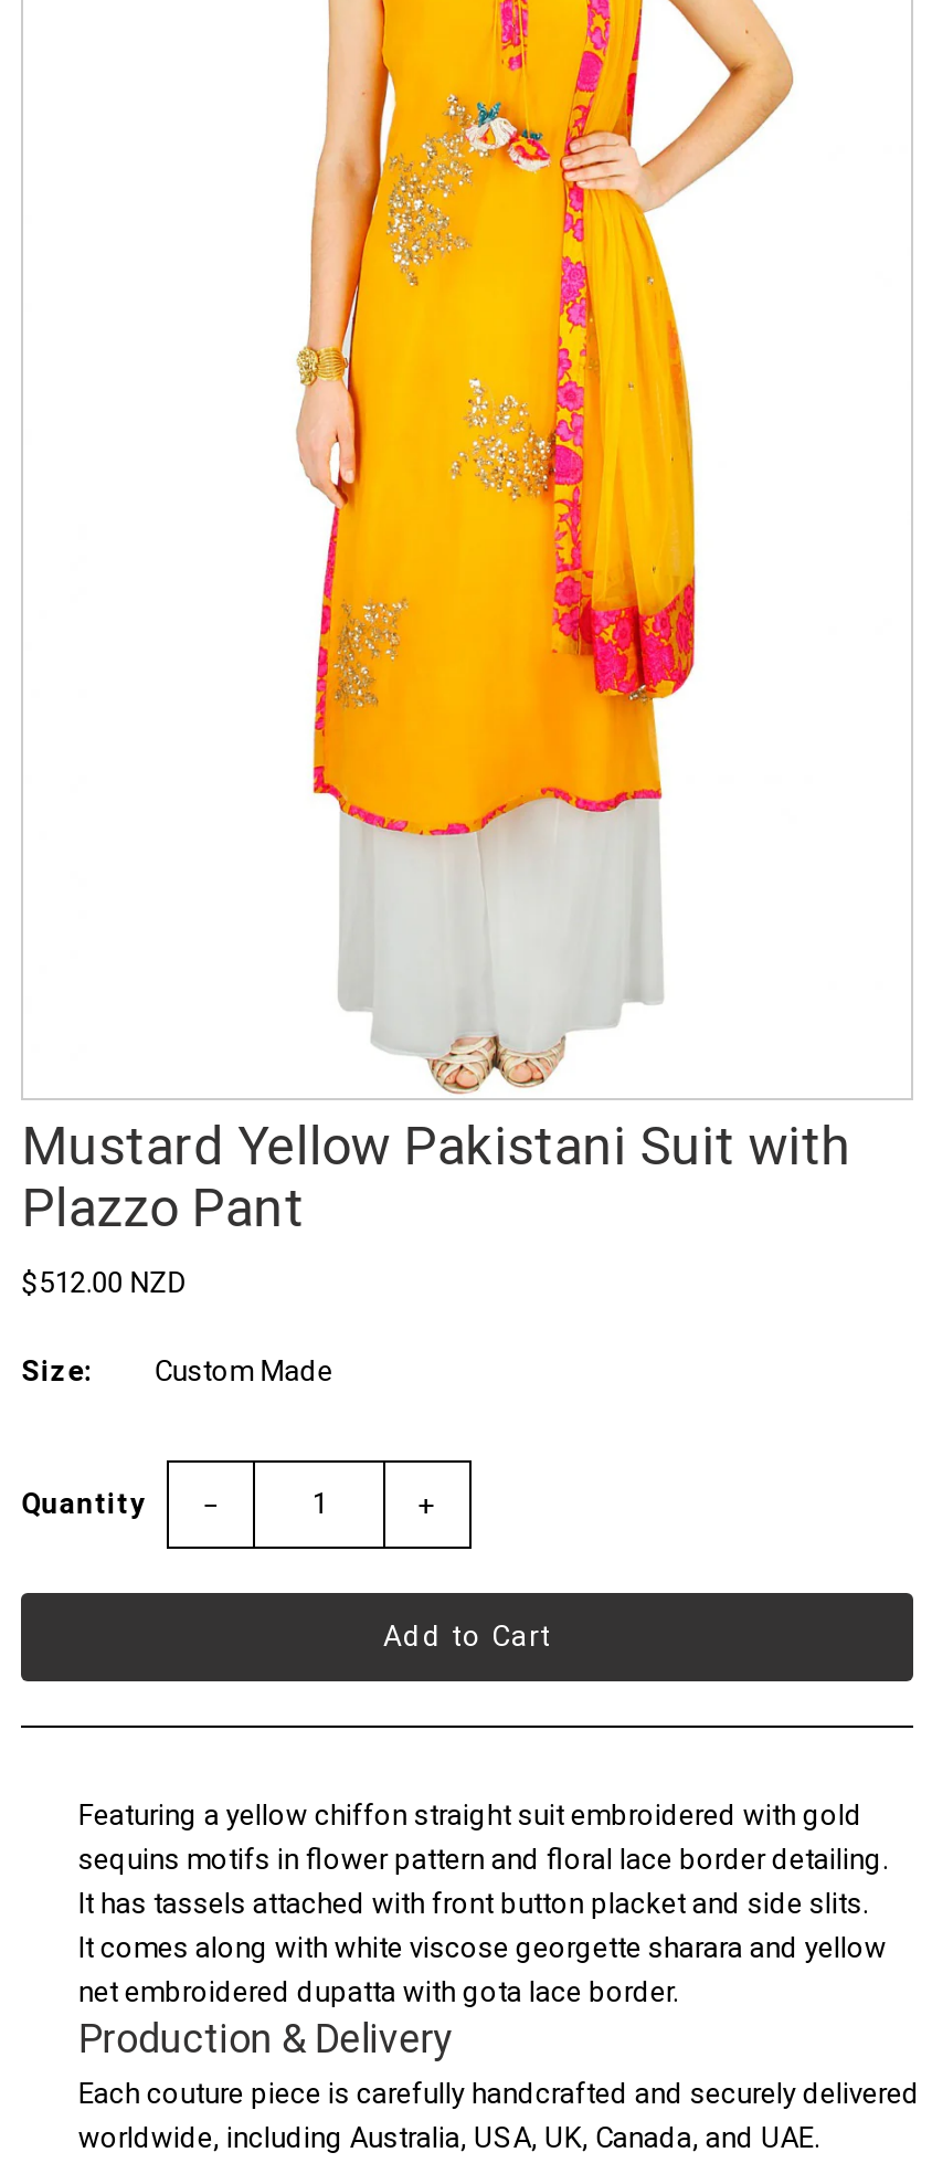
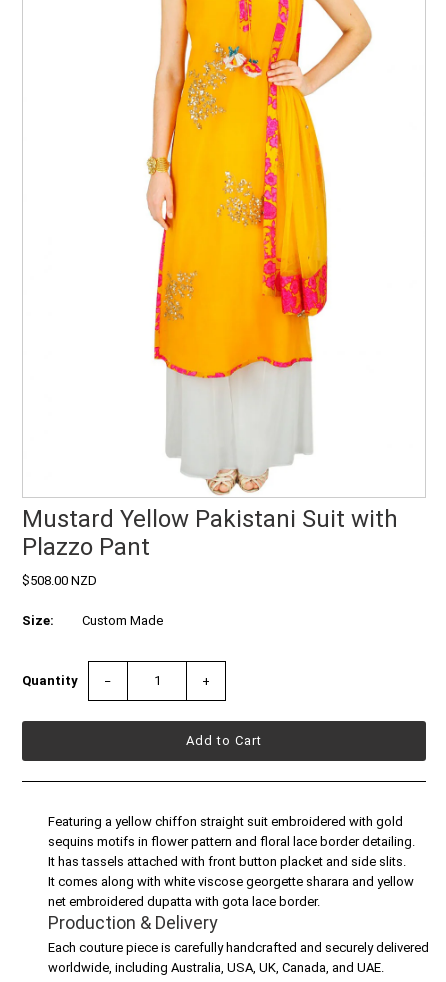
[21,1265,187,1298] $512.00 NZD -> [22,572,97,587] $508.00 NZD

